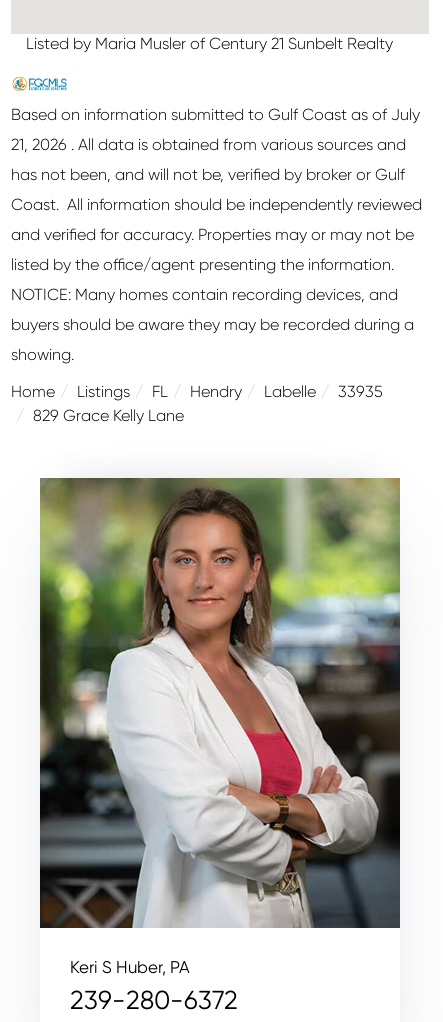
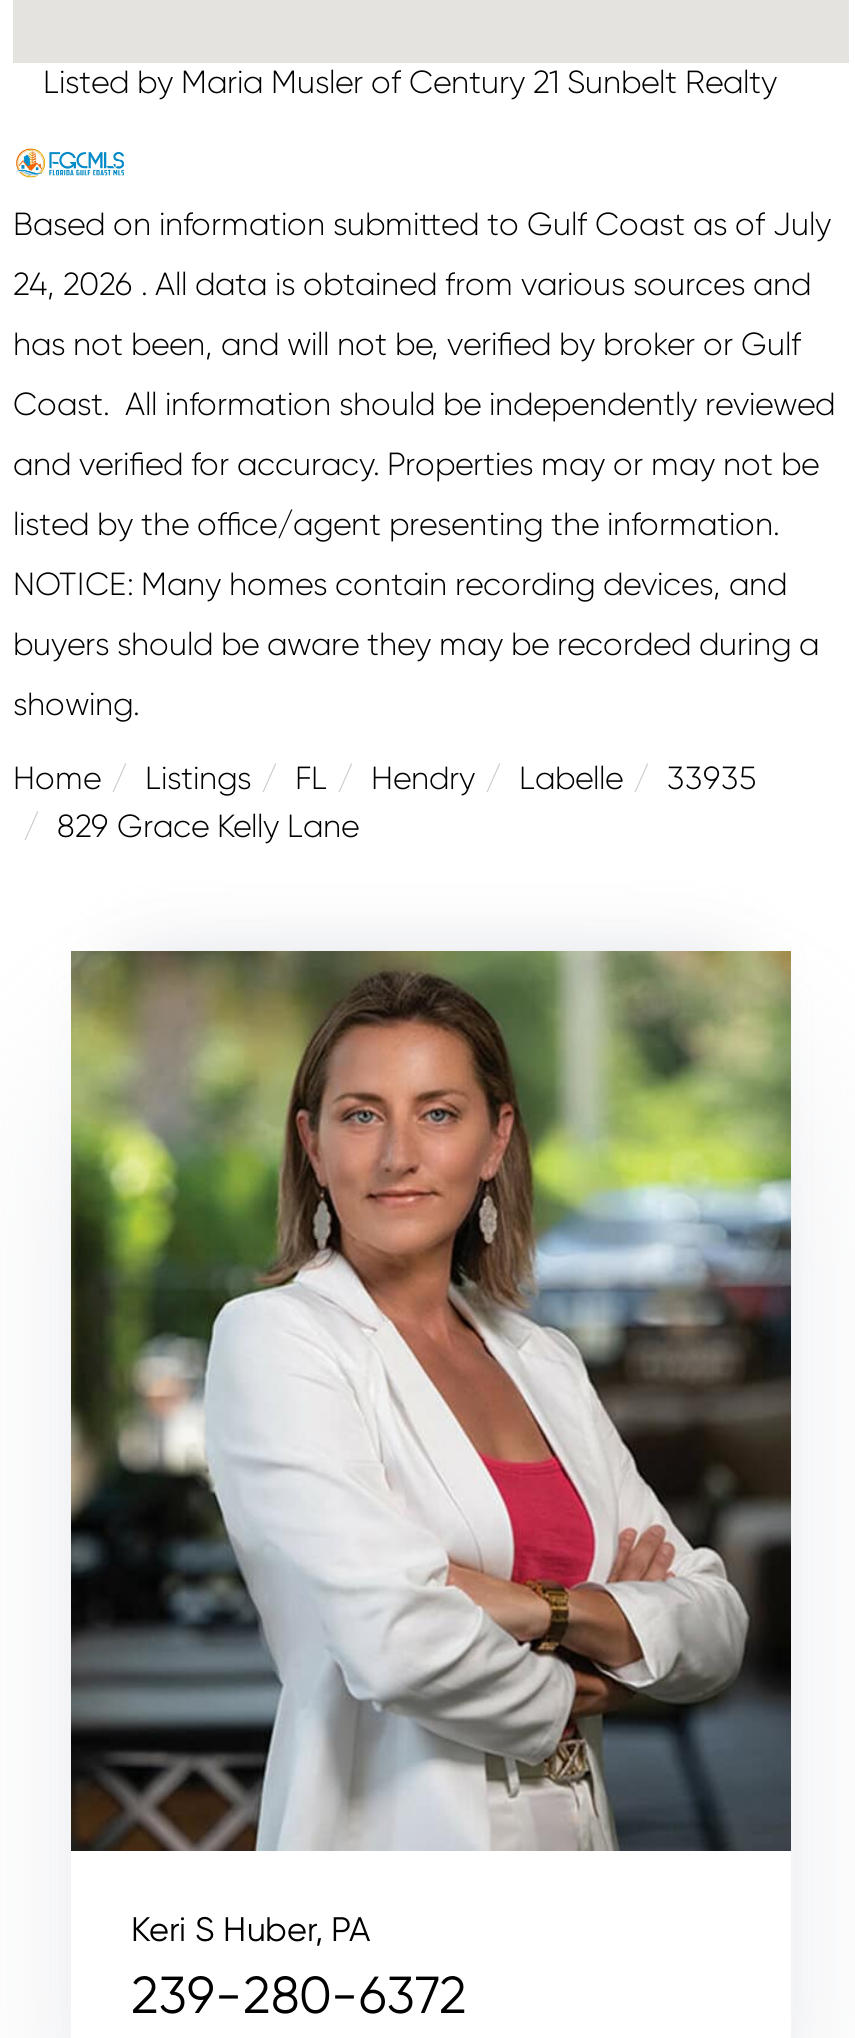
[11,135,406,154] 21, 2026 . All data is obtained from various sources and -> [13,264,811,302] 24, 2026 . All data is obtained from various sources and

